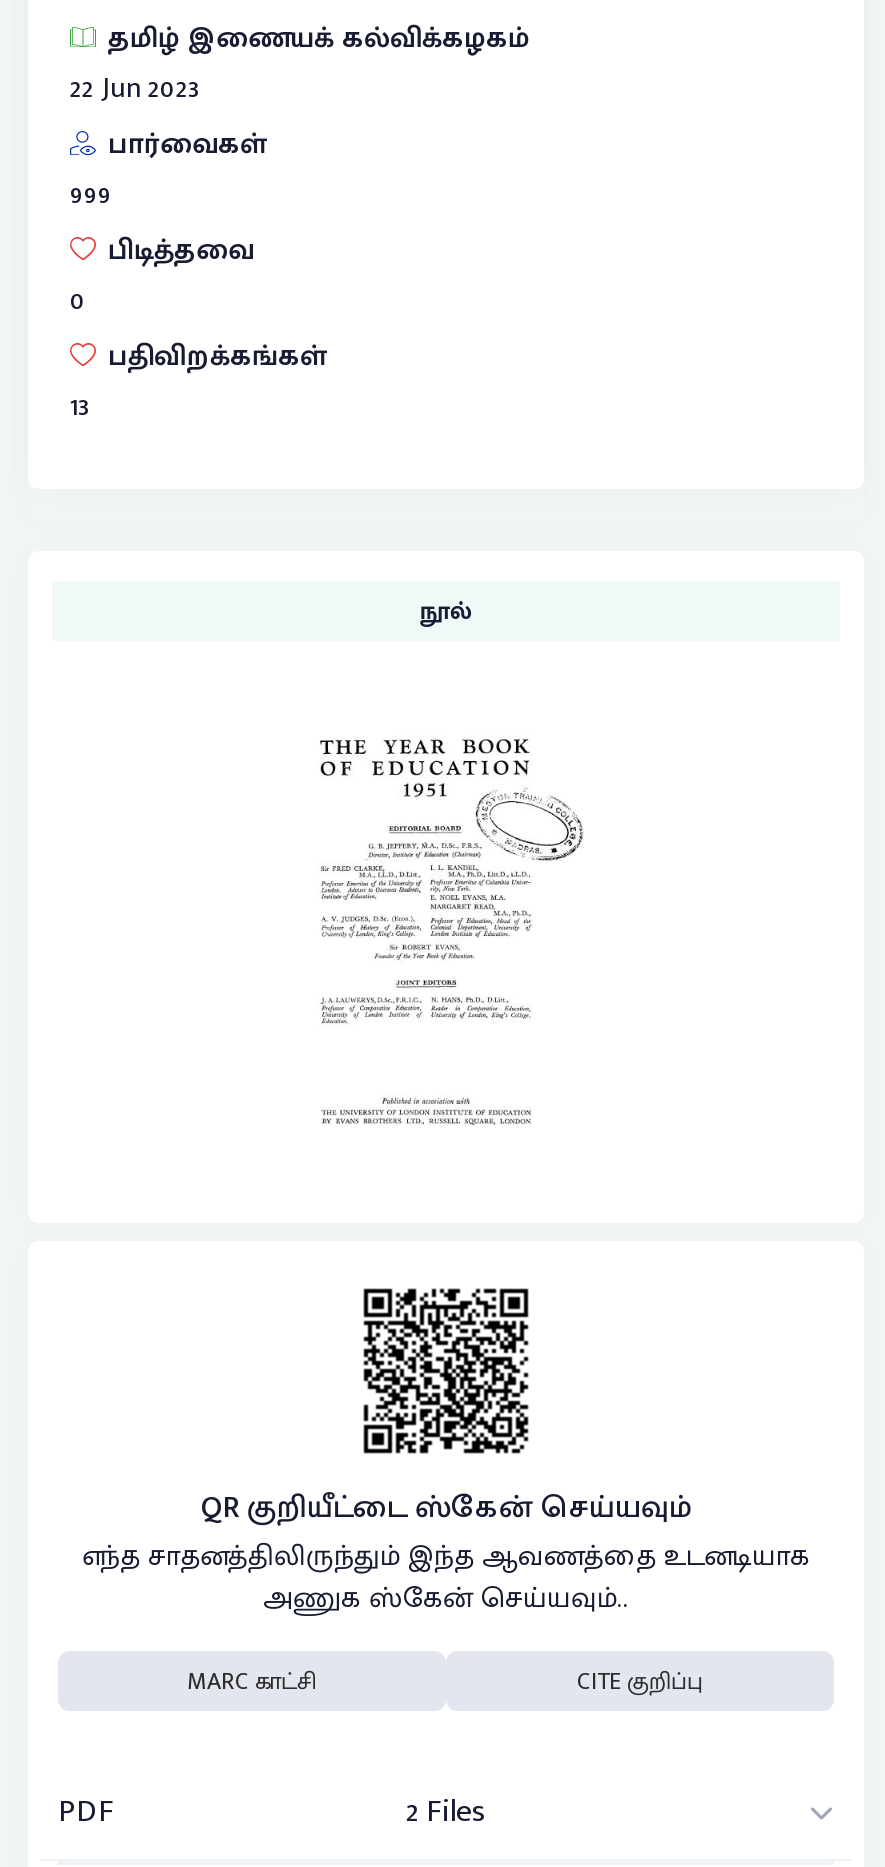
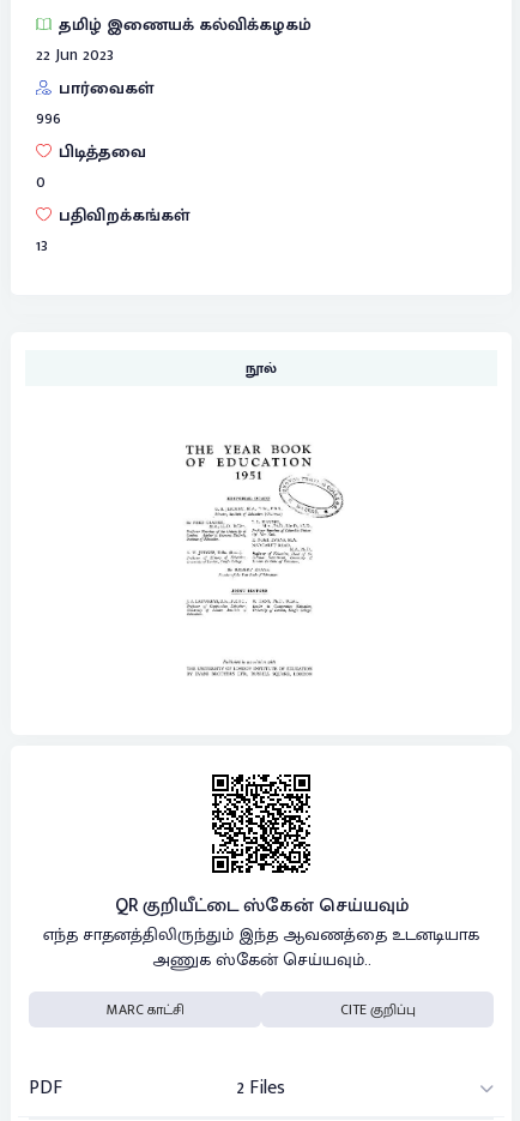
[70,171,112,219] 999 -> [36,104,61,133] 996

